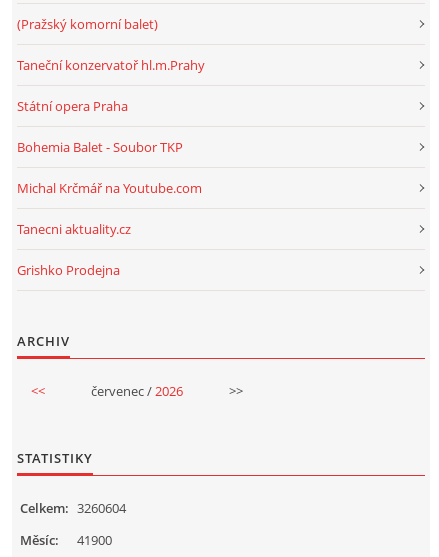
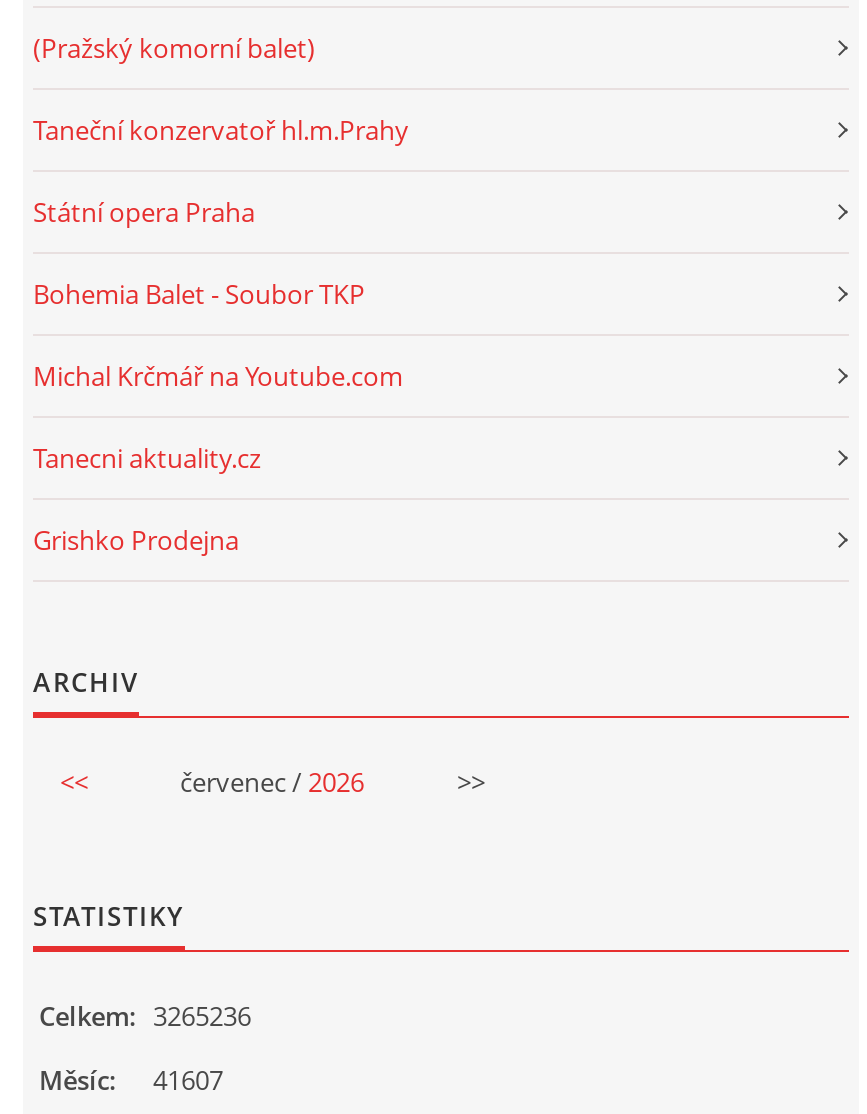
[20,498,126,516] Celkem: 3260604 -> [39,997,251,1033] Celkem: 3265236
[20,530,112,548] Měsíc: 41900 -> [39,1061,223,1097] Měsíc: 41607

